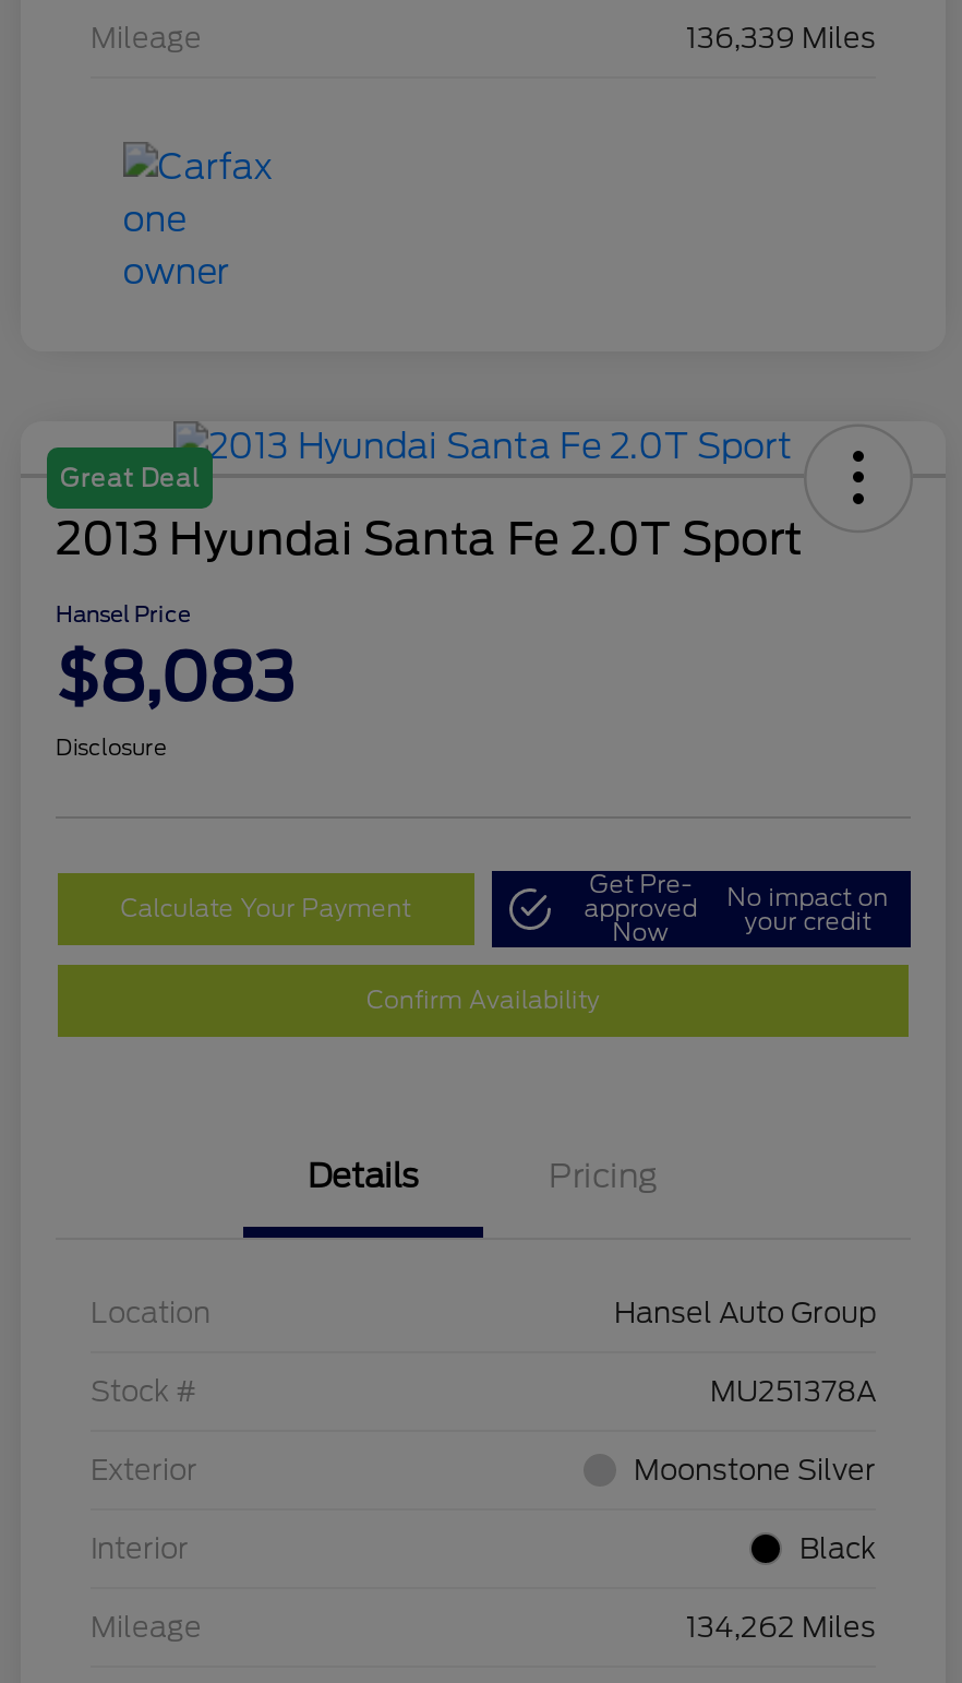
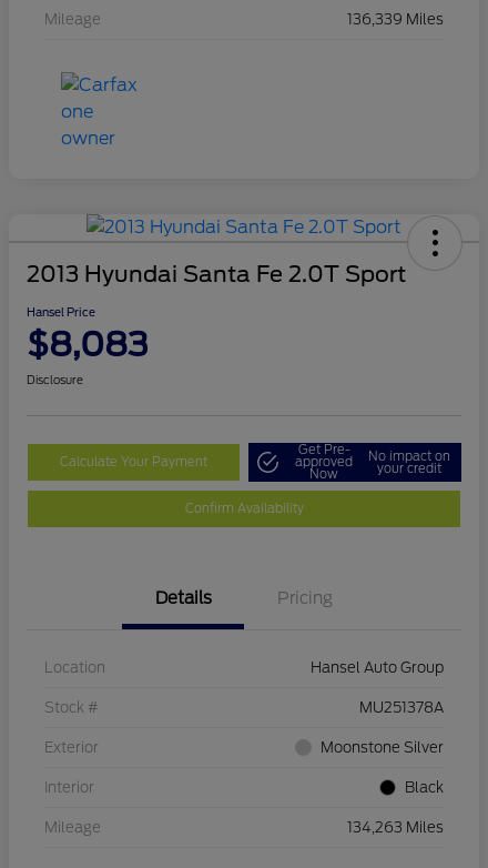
[60,463,200,494] Great Deal -> none
[686,1611,876,1644] 134,262 Miles -> [347,819,444,836] 134,263 Miles

